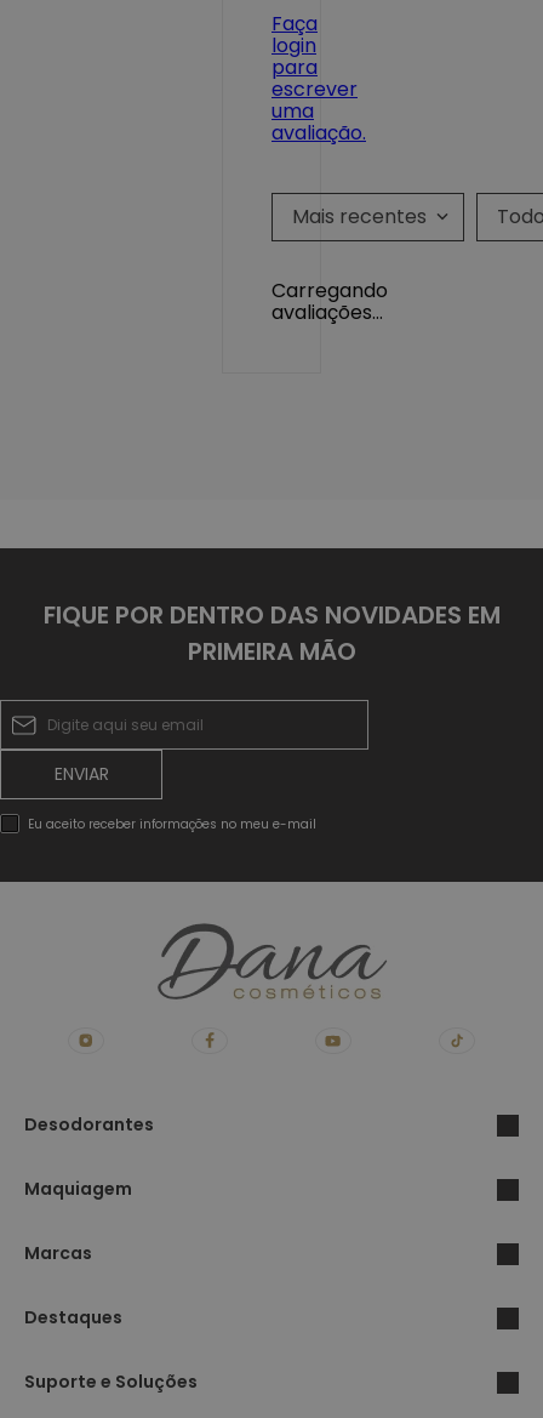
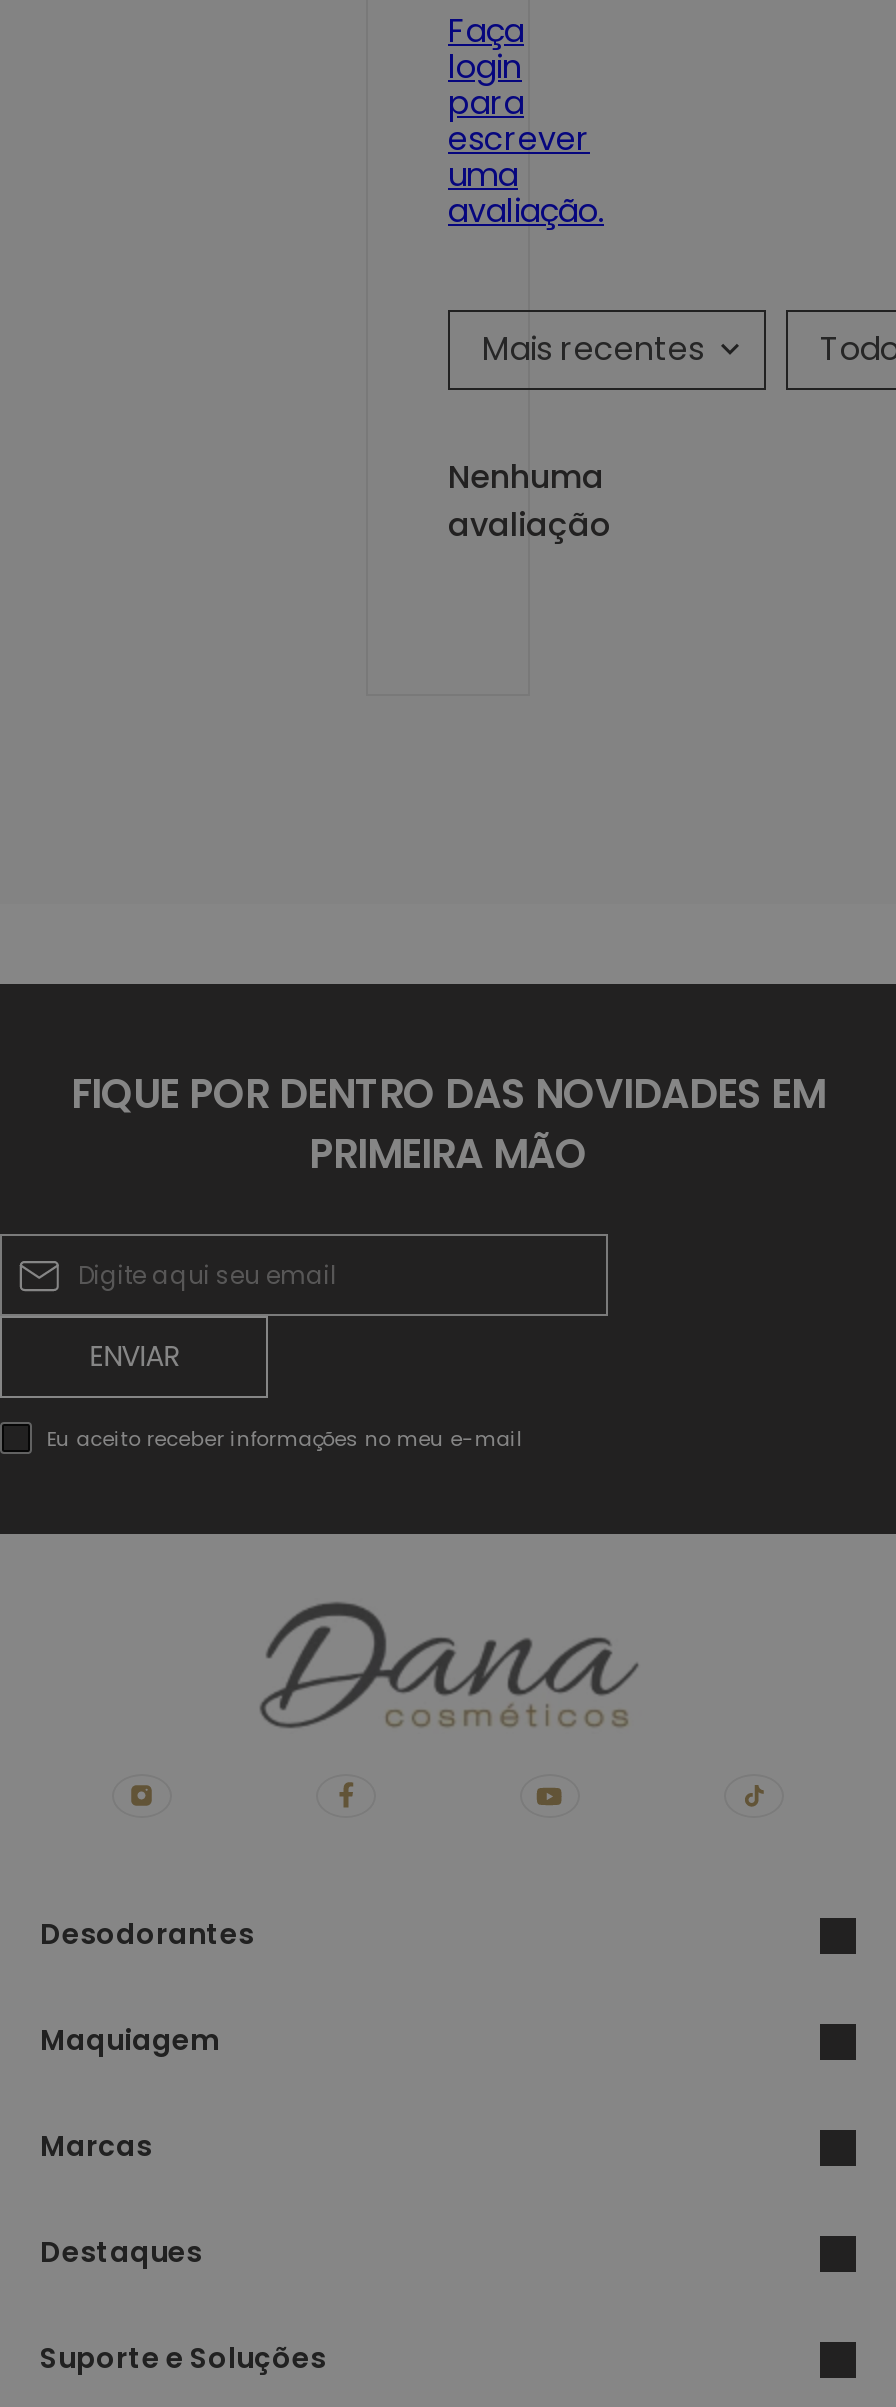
[271,277,388,327] Carregando | avaliações… -> [448,454,612,548] Nenhuma | avaliação

